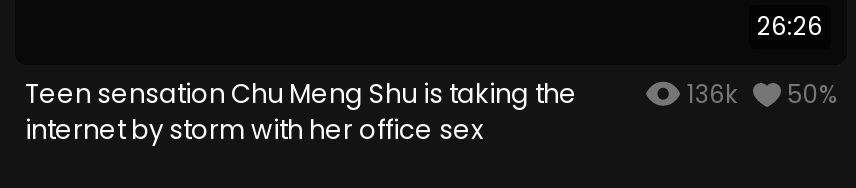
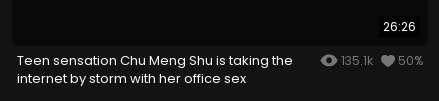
[681,76,837,110] 136k 50% -> [338,51,423,68] 135.1k 50%

